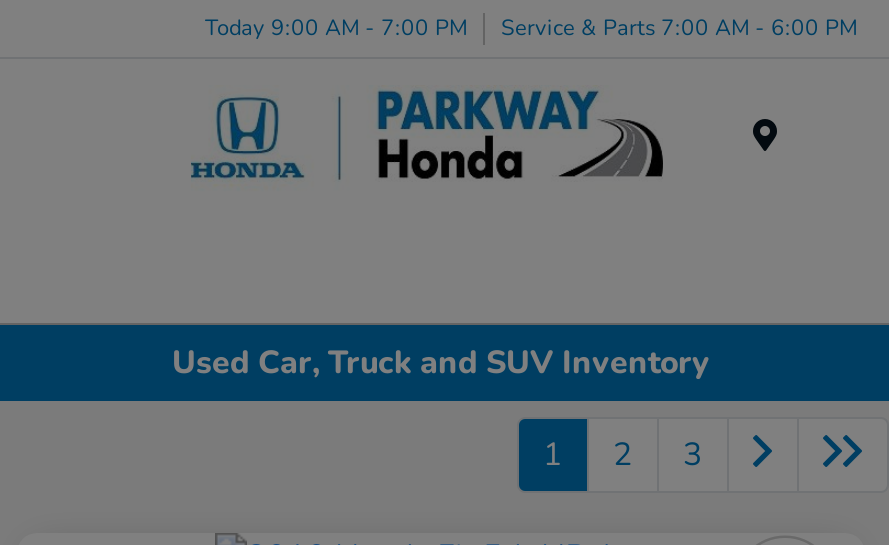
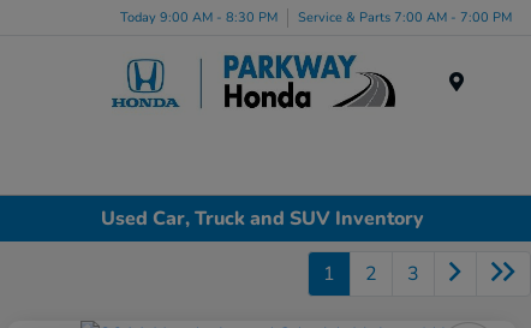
[205,12,467,42] Today 9:00 AM - 7:00 PM -> [120,8,278,26] Today 9:00 AM - 8:30 PM
[501,12,857,42] Service & Parts 7:00 AM - 6:00 PM -> [298,8,512,26] Service & Parts 7:00 AM - 7:00 PM

